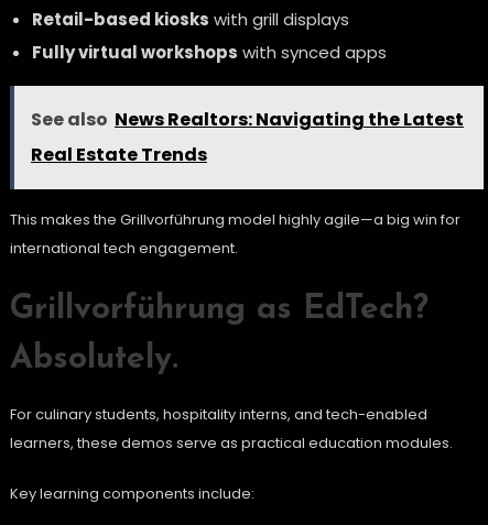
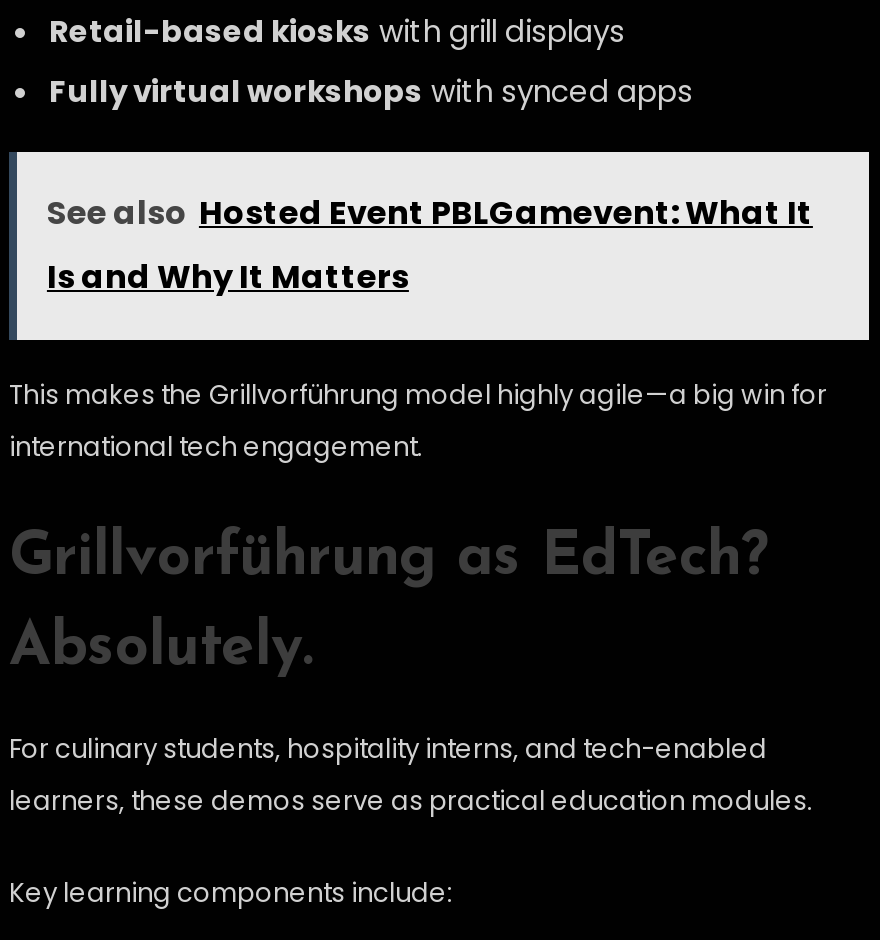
[31,106,464,167] See also News Realtors: Navigating the Latest | Real Estate Trends -> [47,189,813,299] See also Hosted Event PBLGamevent: What It | Is and Why It Matters

